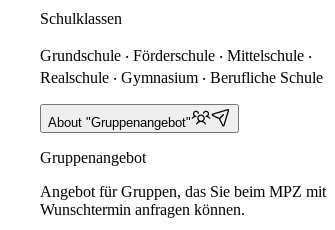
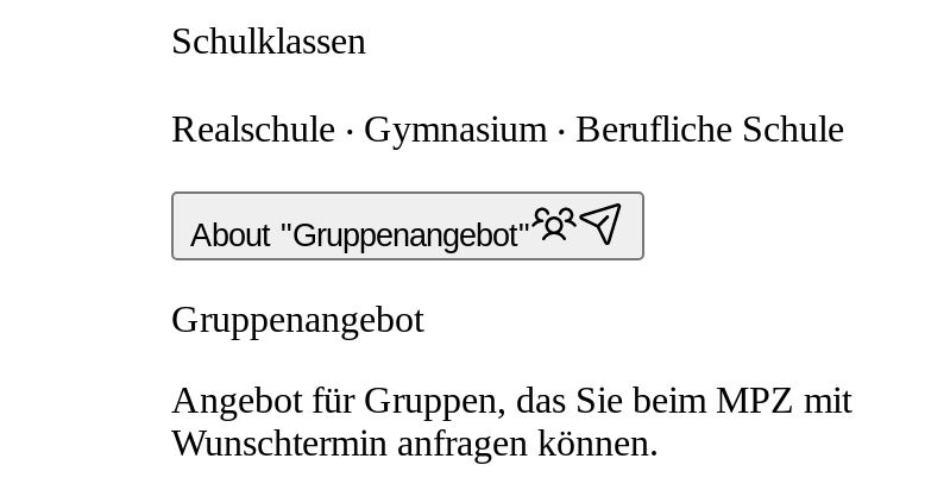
[40,47,312,64] Grundschule ‧ Förderschule ‧ Mittelschule ‧ -> none

